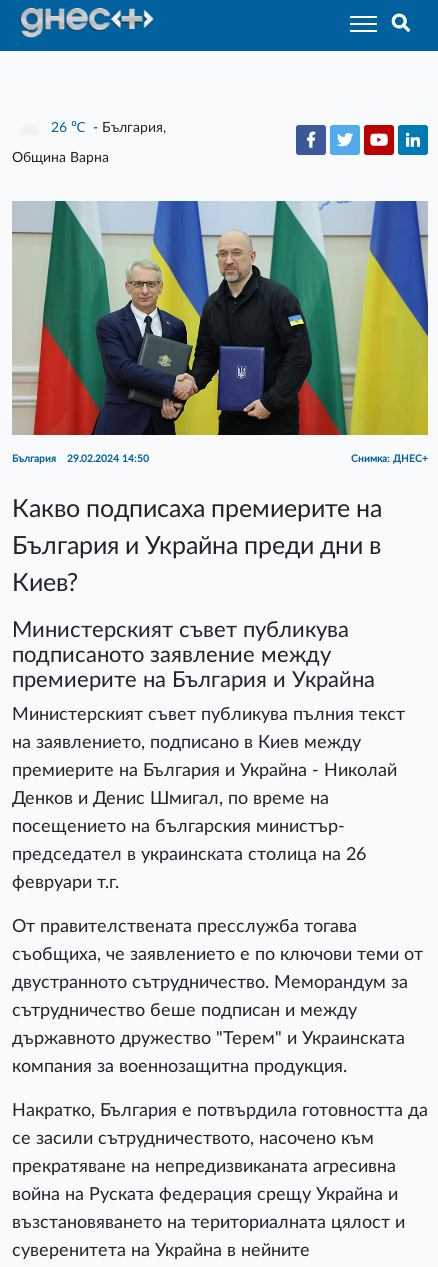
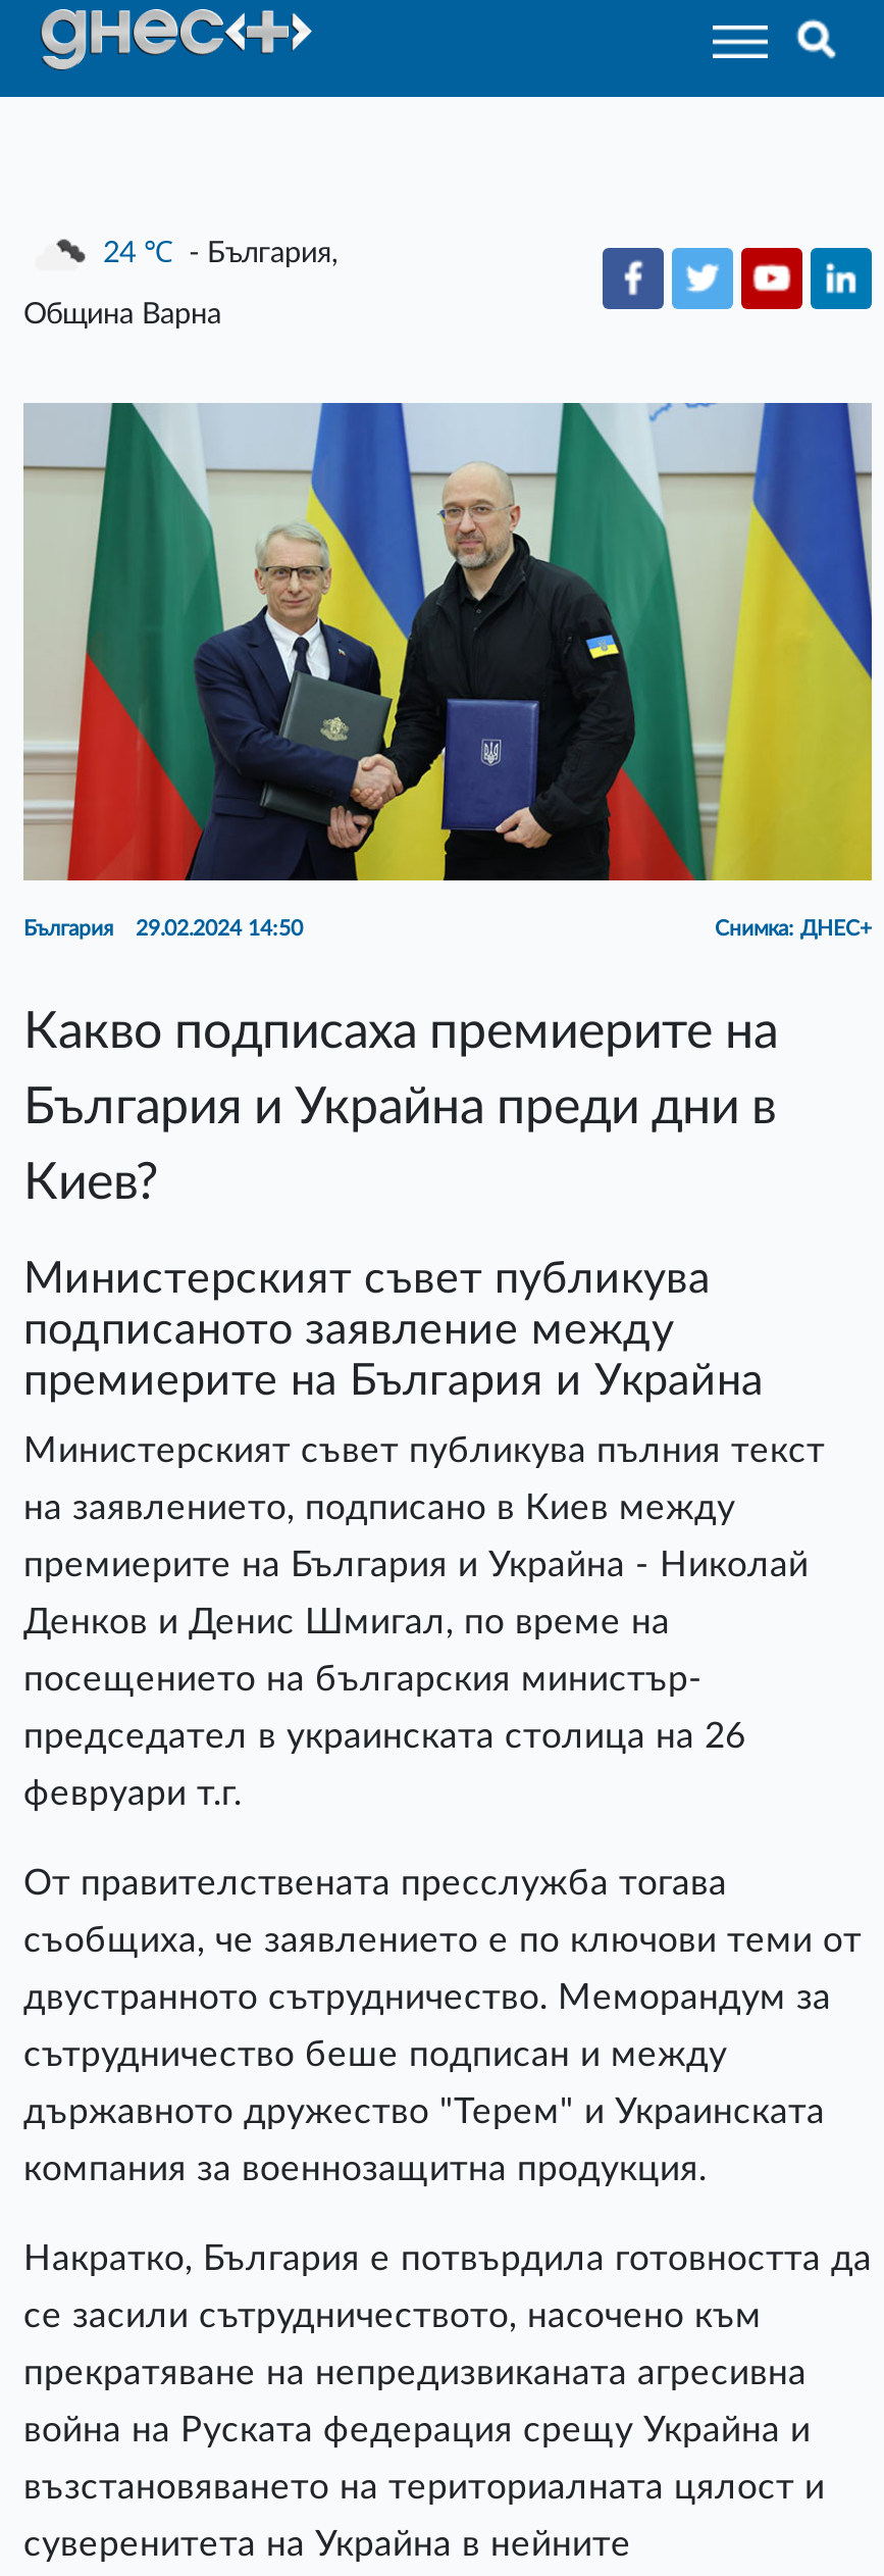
[51,120,166,135] 26 ℃ - България, -> [103,238,337,269] 24 ℃ - България,

